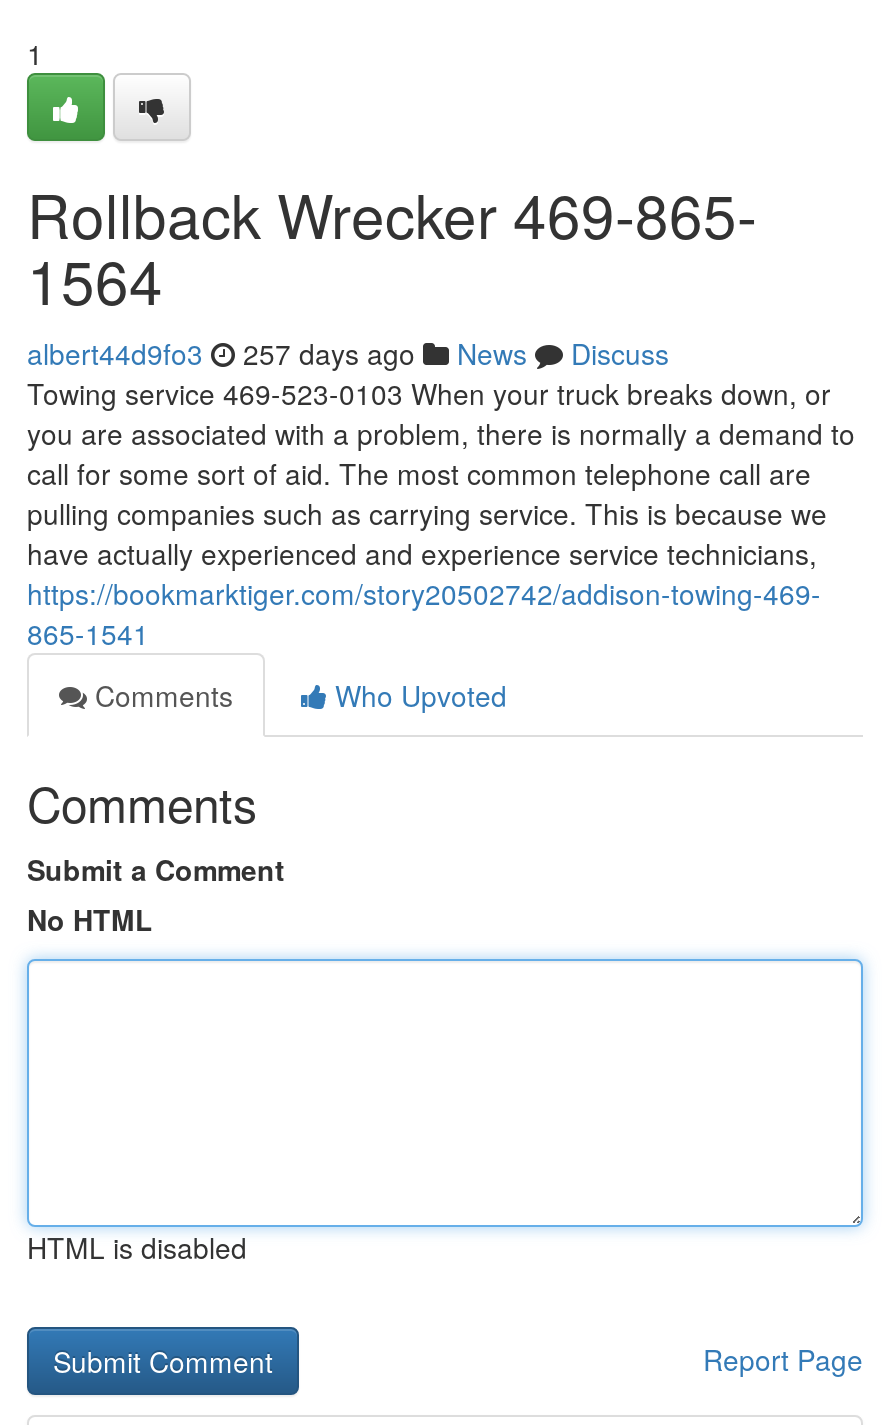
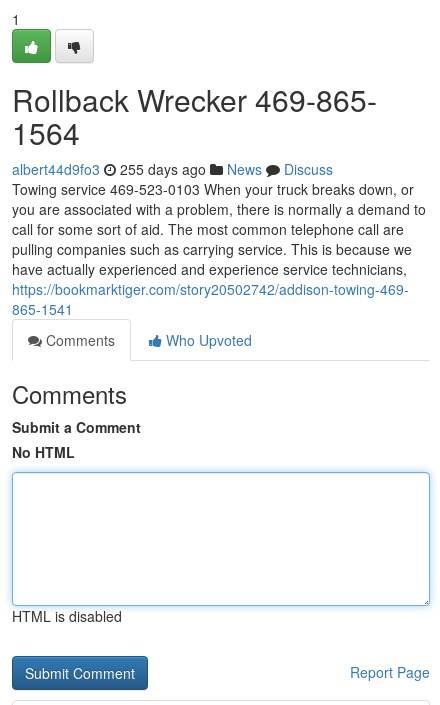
[27,333,669,373] albert44d9fo3 257 days ago News Discuss -> [12,159,333,179] albert44d9fo3 255 days ago News Discuss

